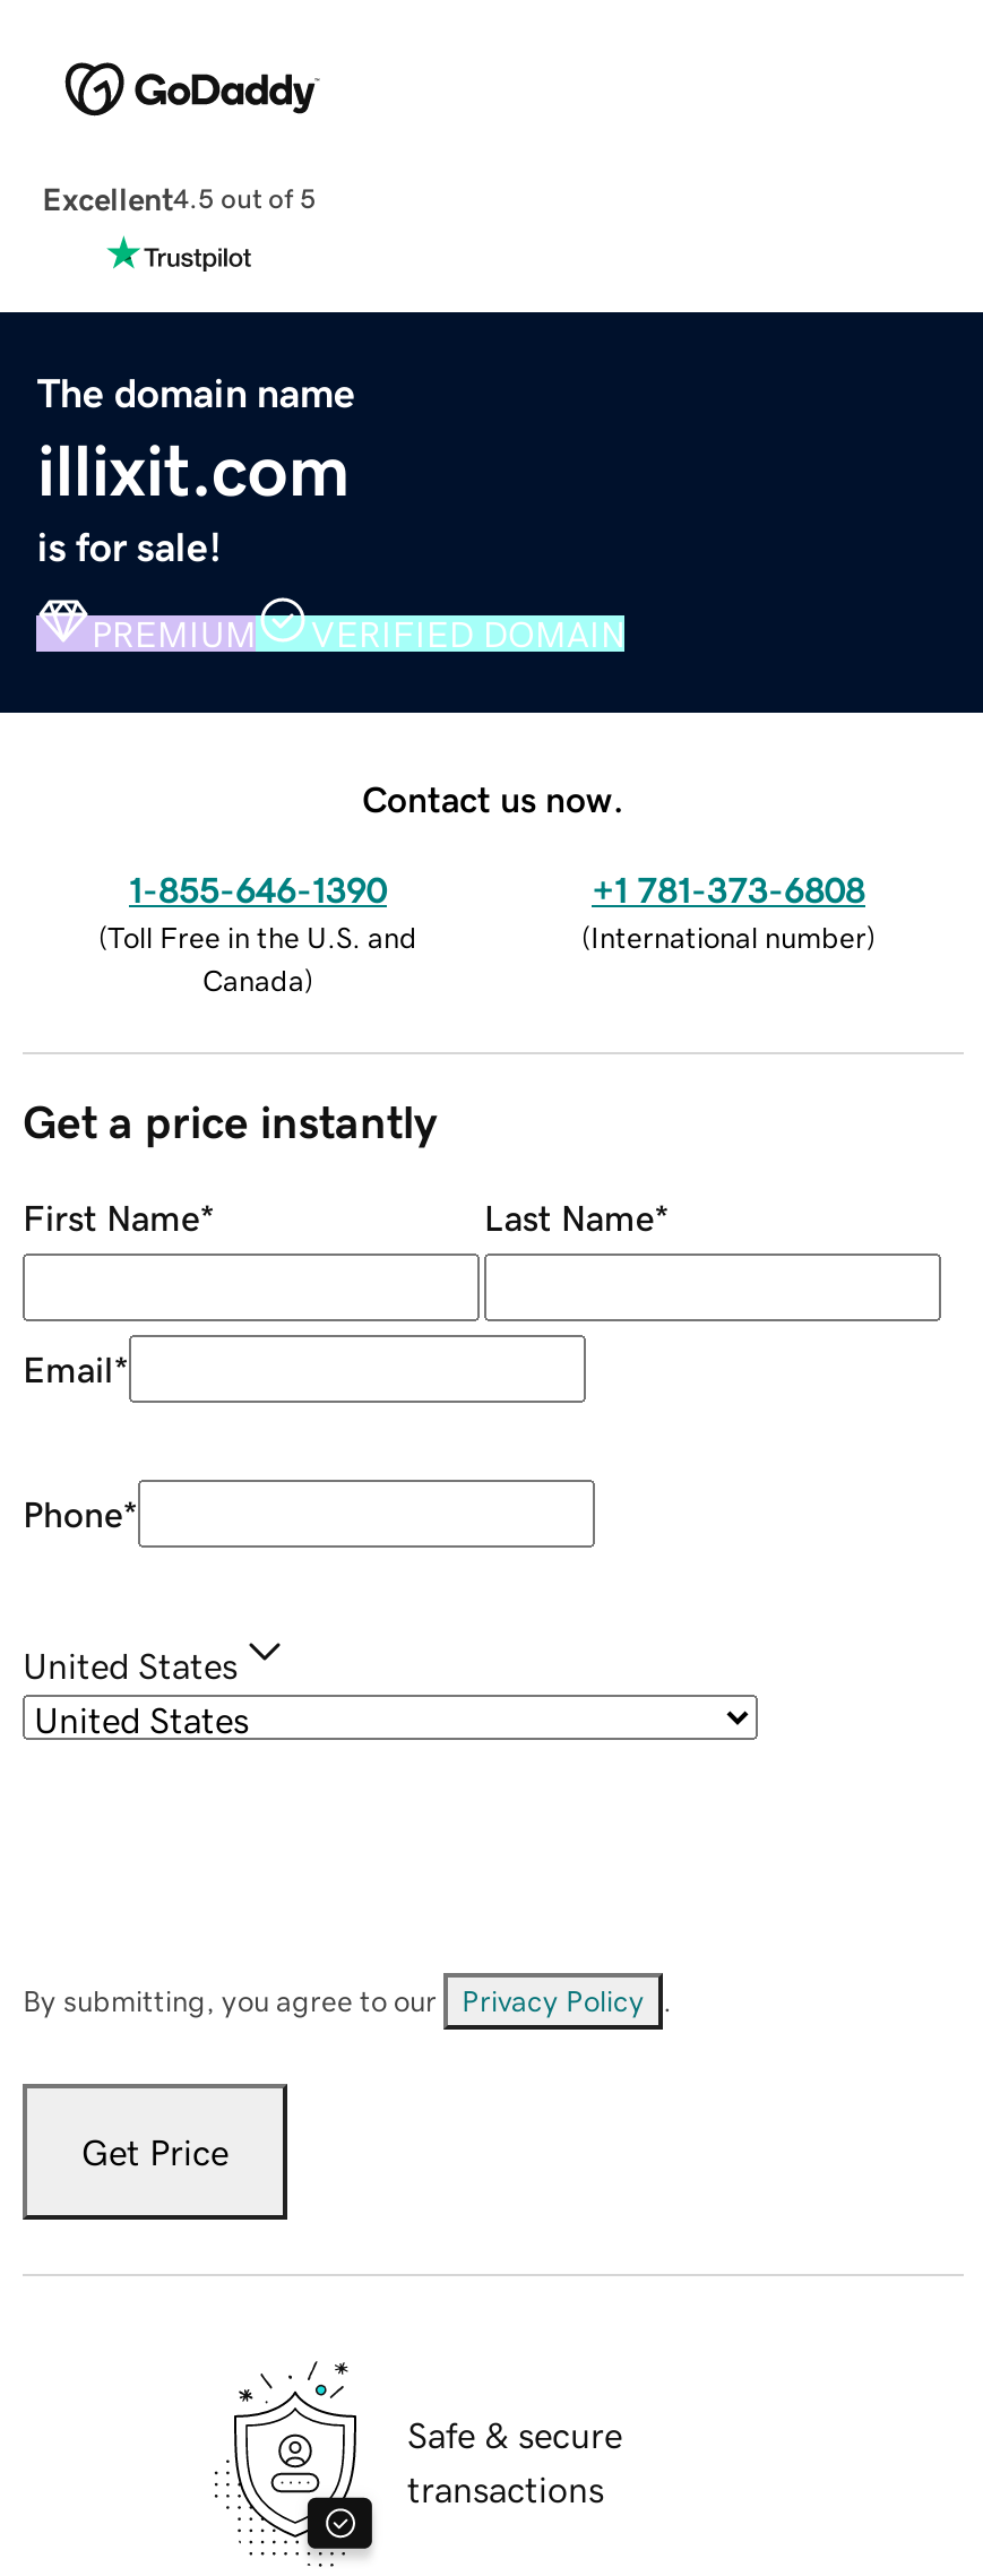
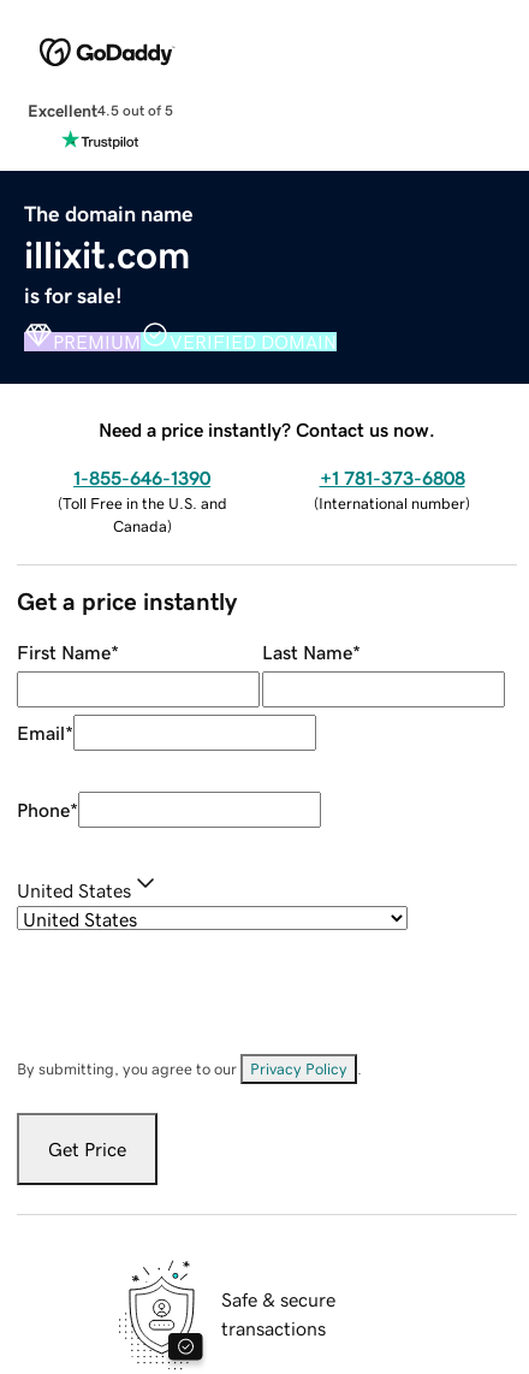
[362,780,624,816] Contact us now. -> [99,419,435,439] Need a price instantly? Contact us now.

